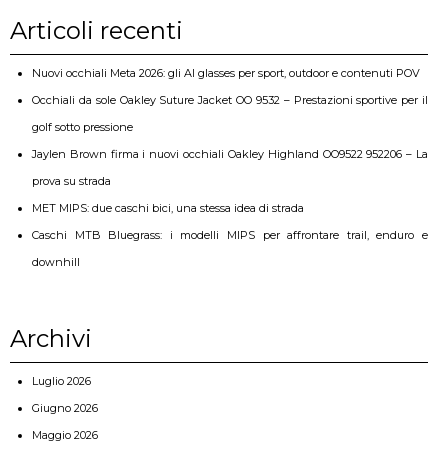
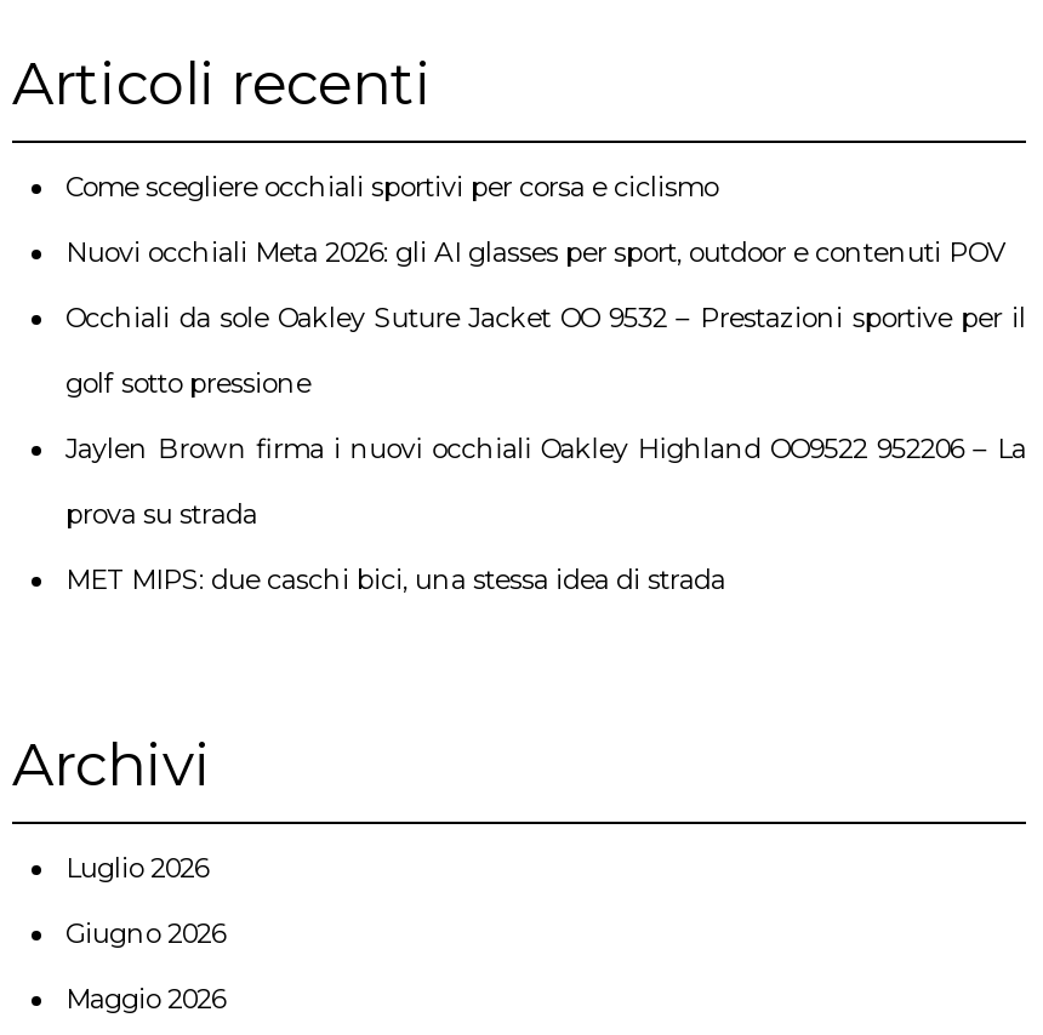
none -> [65,170,718,204] Come scegliere occhiali sportivi per corsa e ciclismo
moved [32,66,428,215] -> [65,236,1026,597]: Nuovi occhiali Meta 2026: gli AI glasses per sport, outdoor e contenuti POV | Occhiali da sole Oakley Suture Jacket OO 9532 – Prestazioni sportive per il | golf sotto pressione | Jaylen Brown firma i nuovi occhiali Oakley Highland OO9522 952206 – La | prova su strada | MET MIPS: due caschi bici, una stessa idea di strada
[32,228,428,269] Caschi MTB Bluegrass: i modelli MIPS per affrontare trail, enduro e | downhill -> none

